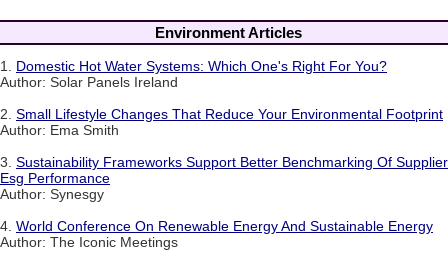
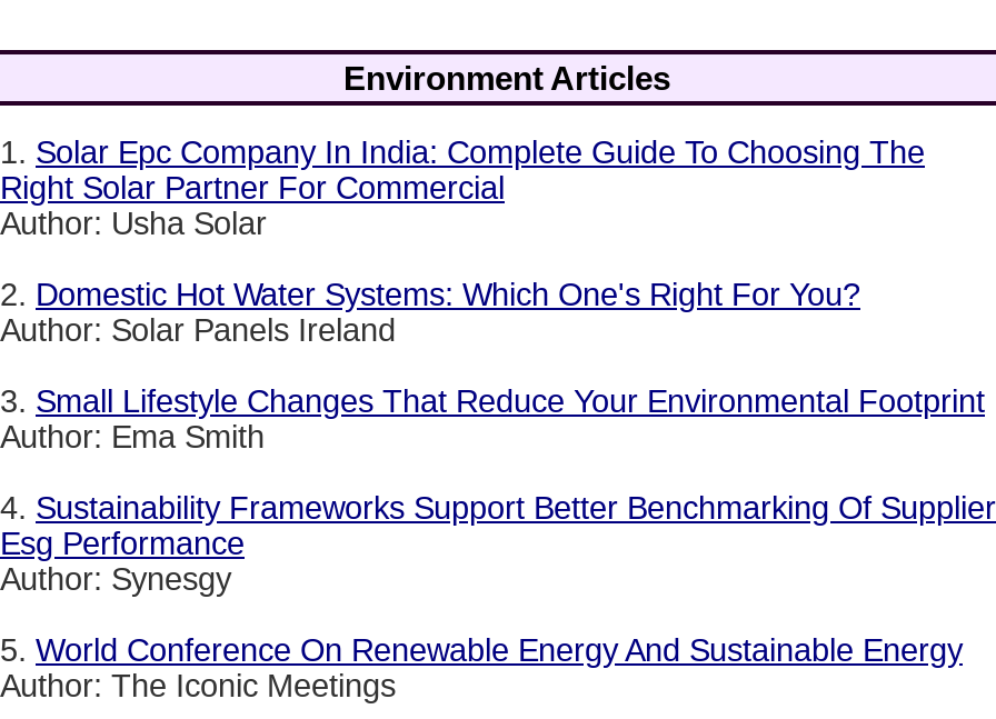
[0,58,387,74] 1. Domestic Hot Water Systems: Which One's Right For You? -> [0,134,925,312] 1. Solar Epc Company In India: Complete Guide To Choosing The | Right Solar Partner For Commercial | Author: Usha Solar | 2. Domestic Hot Water Systems: Which One's Right For You?
[0,106,443,122] 2. Small Lifestyle Changes That Reduce Your Environmental Footprint -> [0,383,985,419] 3. Small Lifestyle Changes That Reduce Your Environmental Footprint
[0,154,448,170] 3. Sustainability Frameworks Support Better Benchmarking Of Supplier -> [0,490,996,525] 4. Sustainability Frameworks Support Better Benchmarking Of Supplier
[0,218,433,234] 4. World Conference On Renewable Energy And Sustainable Energy -> [0,632,963,668] 5. World Conference On Renewable Energy And Sustainable Energy

